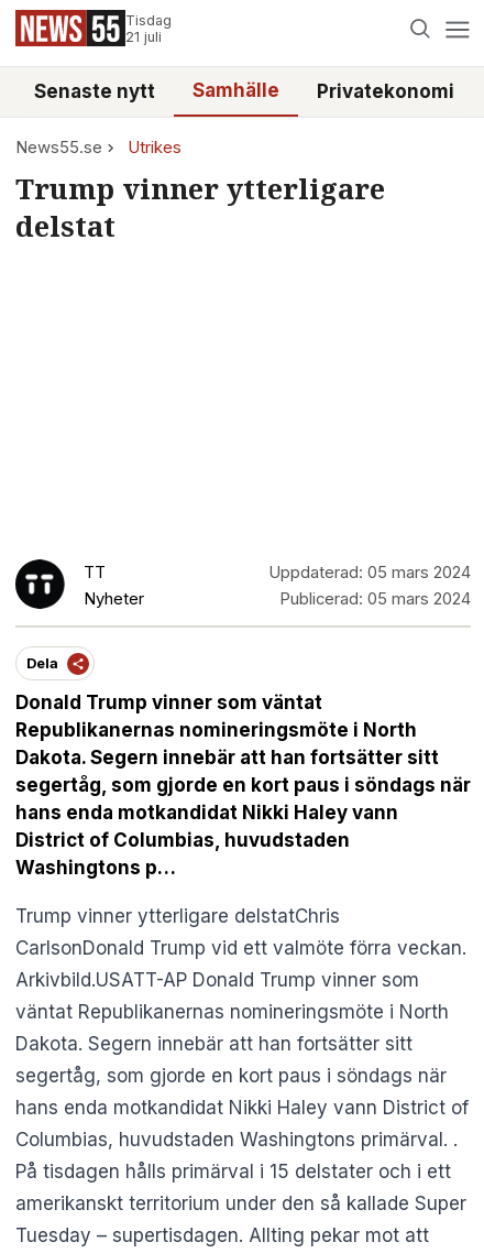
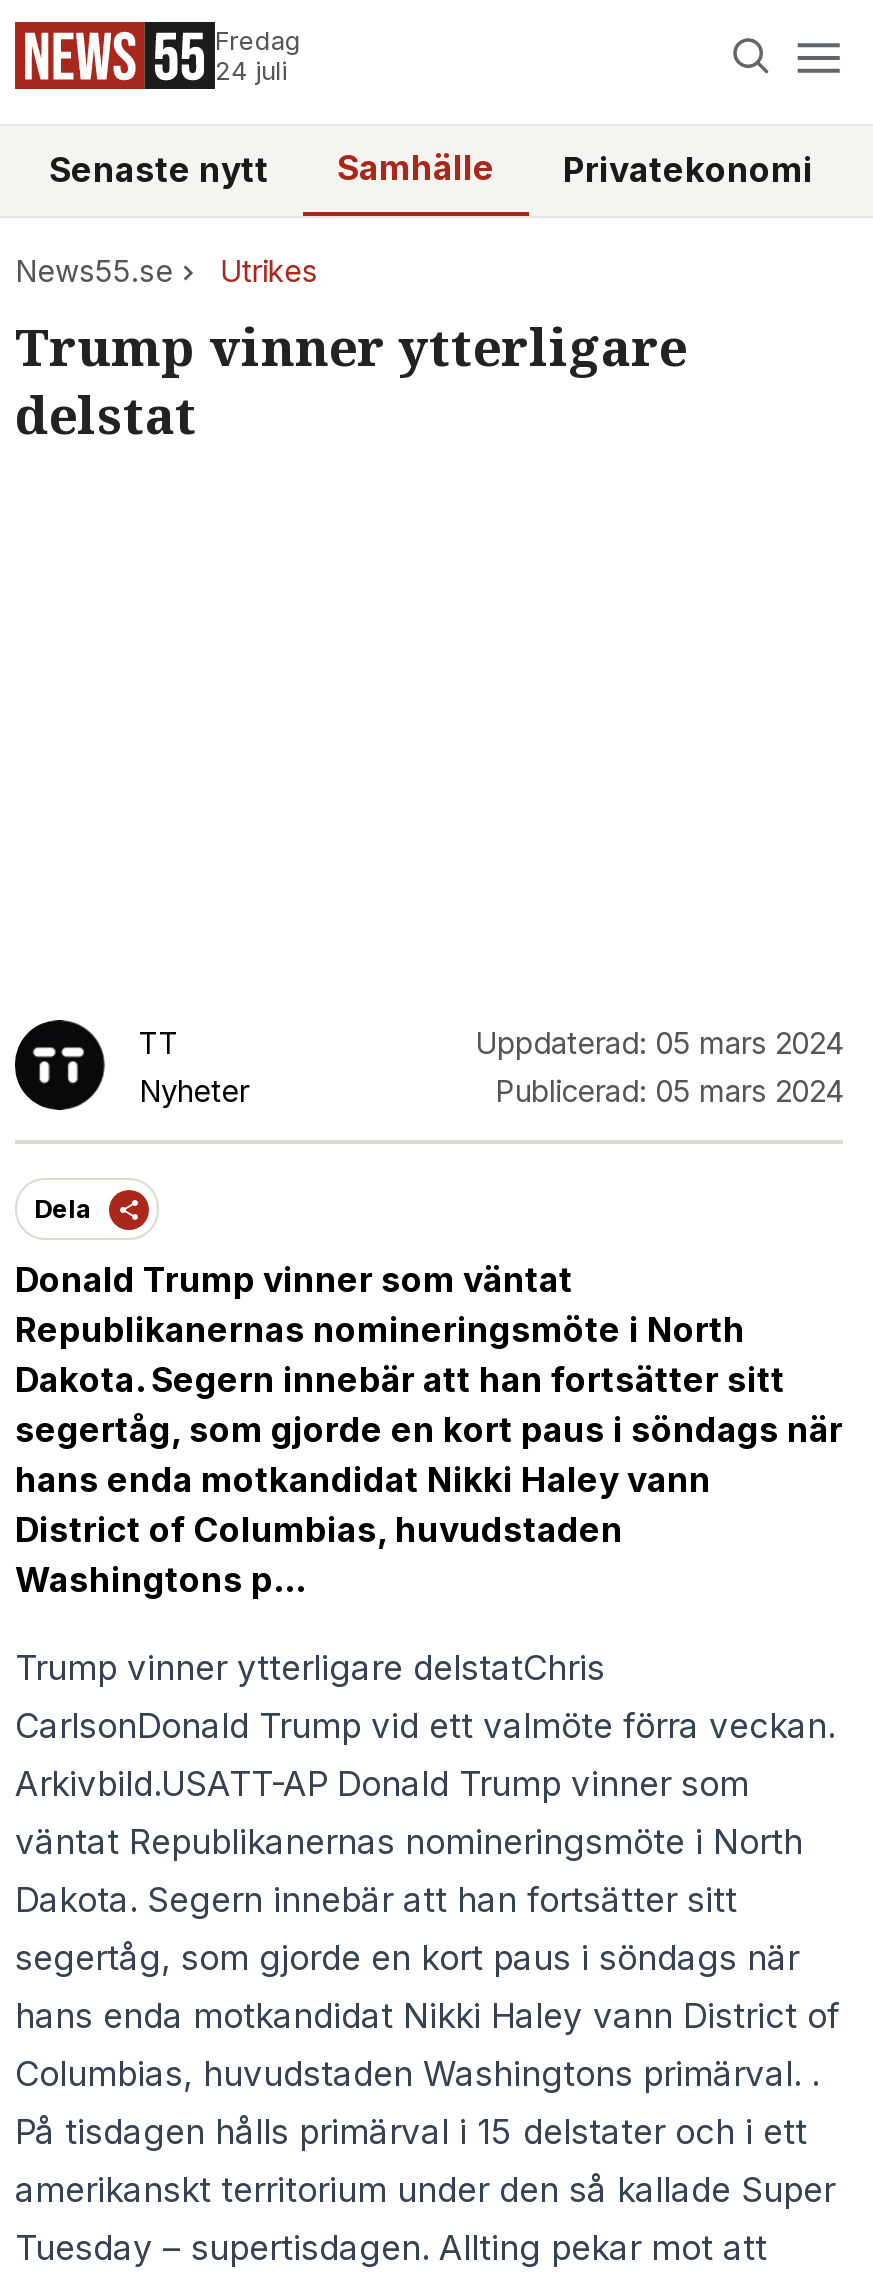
[125,12,172,45] Tisdag | 21 juli -> [215,26,301,86] Fredag | 24 juli

